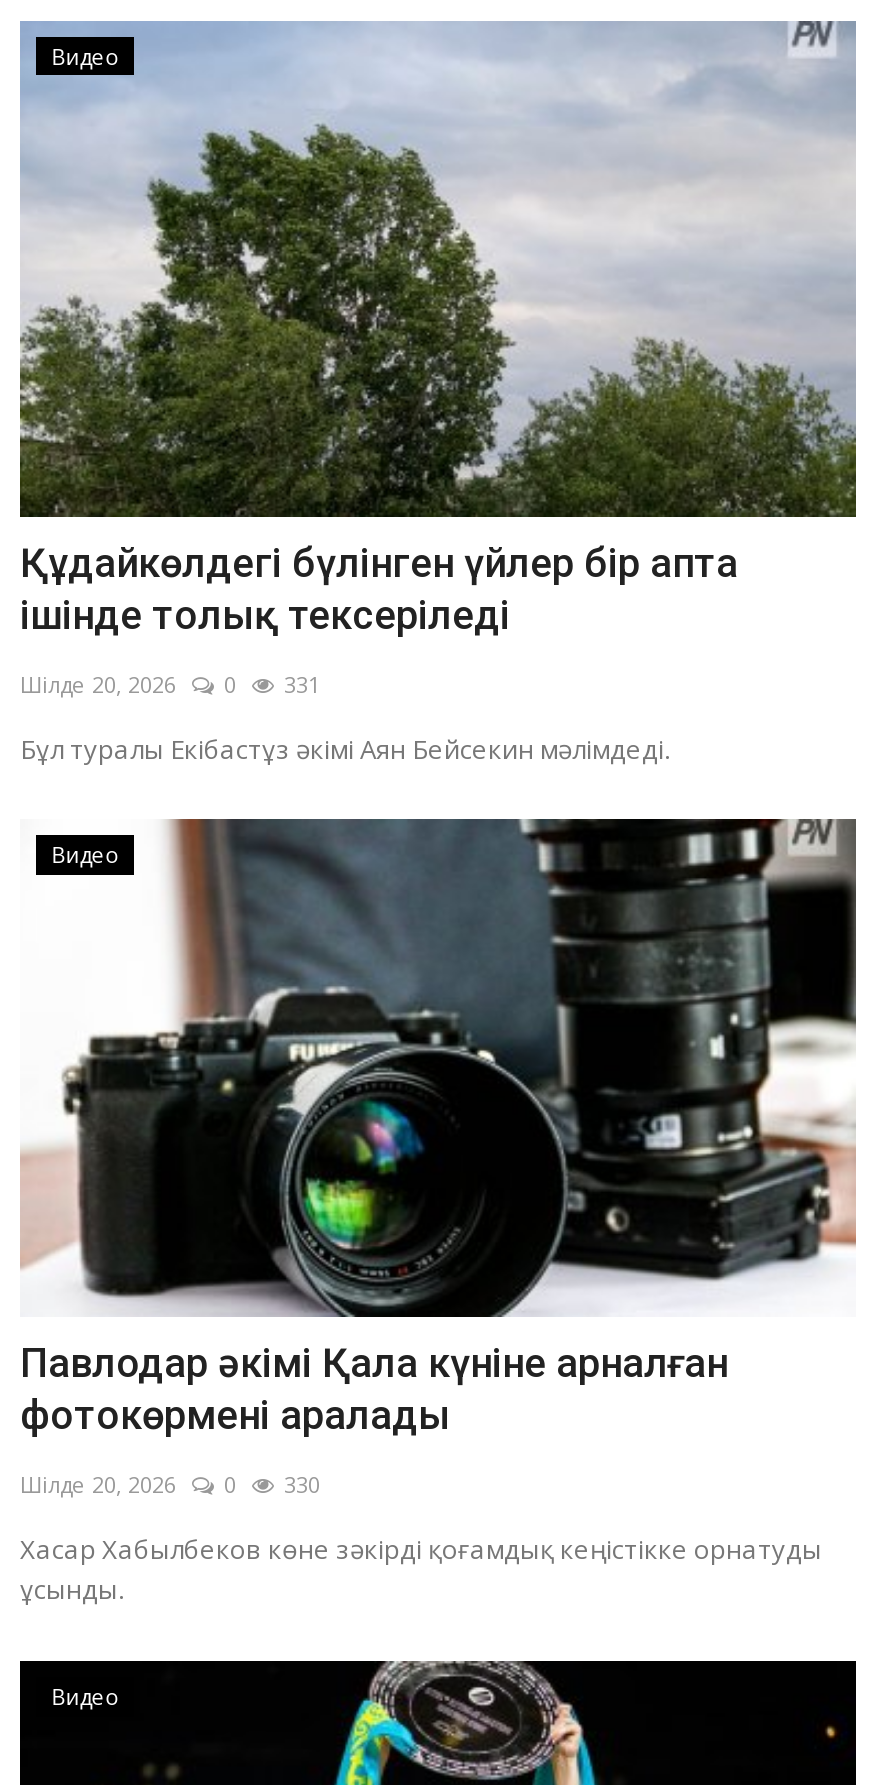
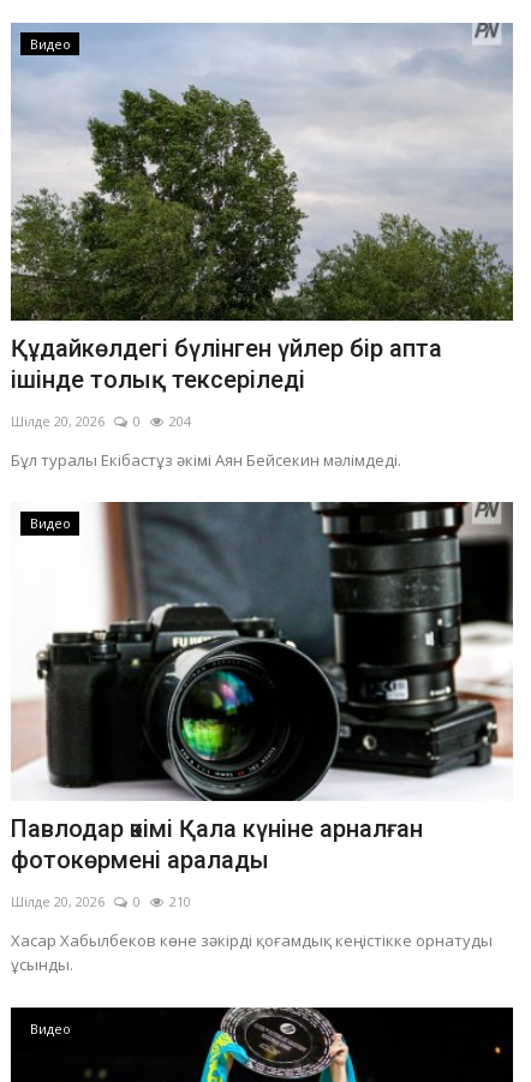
[20,670,320,700] Шілде 20, 2026 0 331 -> [11,412,191,430] Шілде 20, 2026 0 204
[20,1469,320,1499] Шілде 20, 2026 0 330 -> [11,892,191,910] Шілде 20, 2026 0 210

